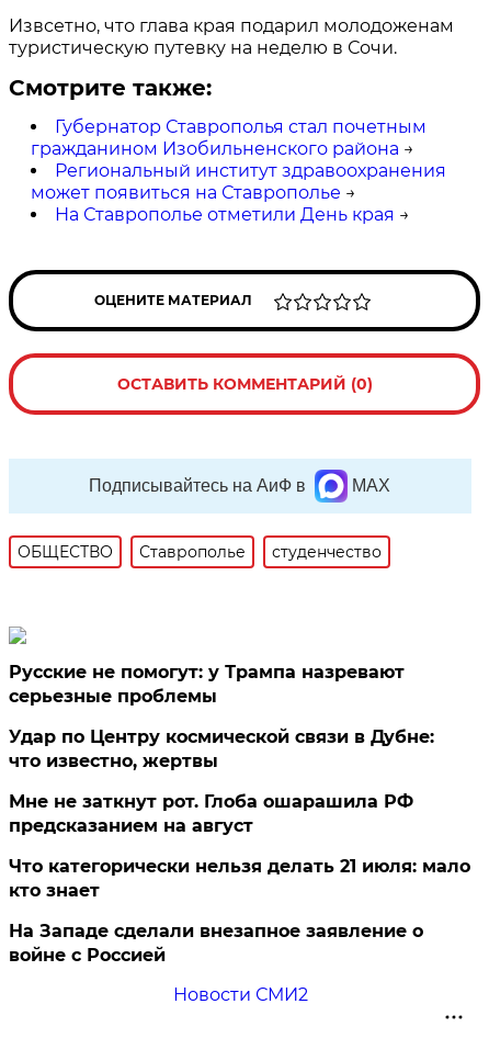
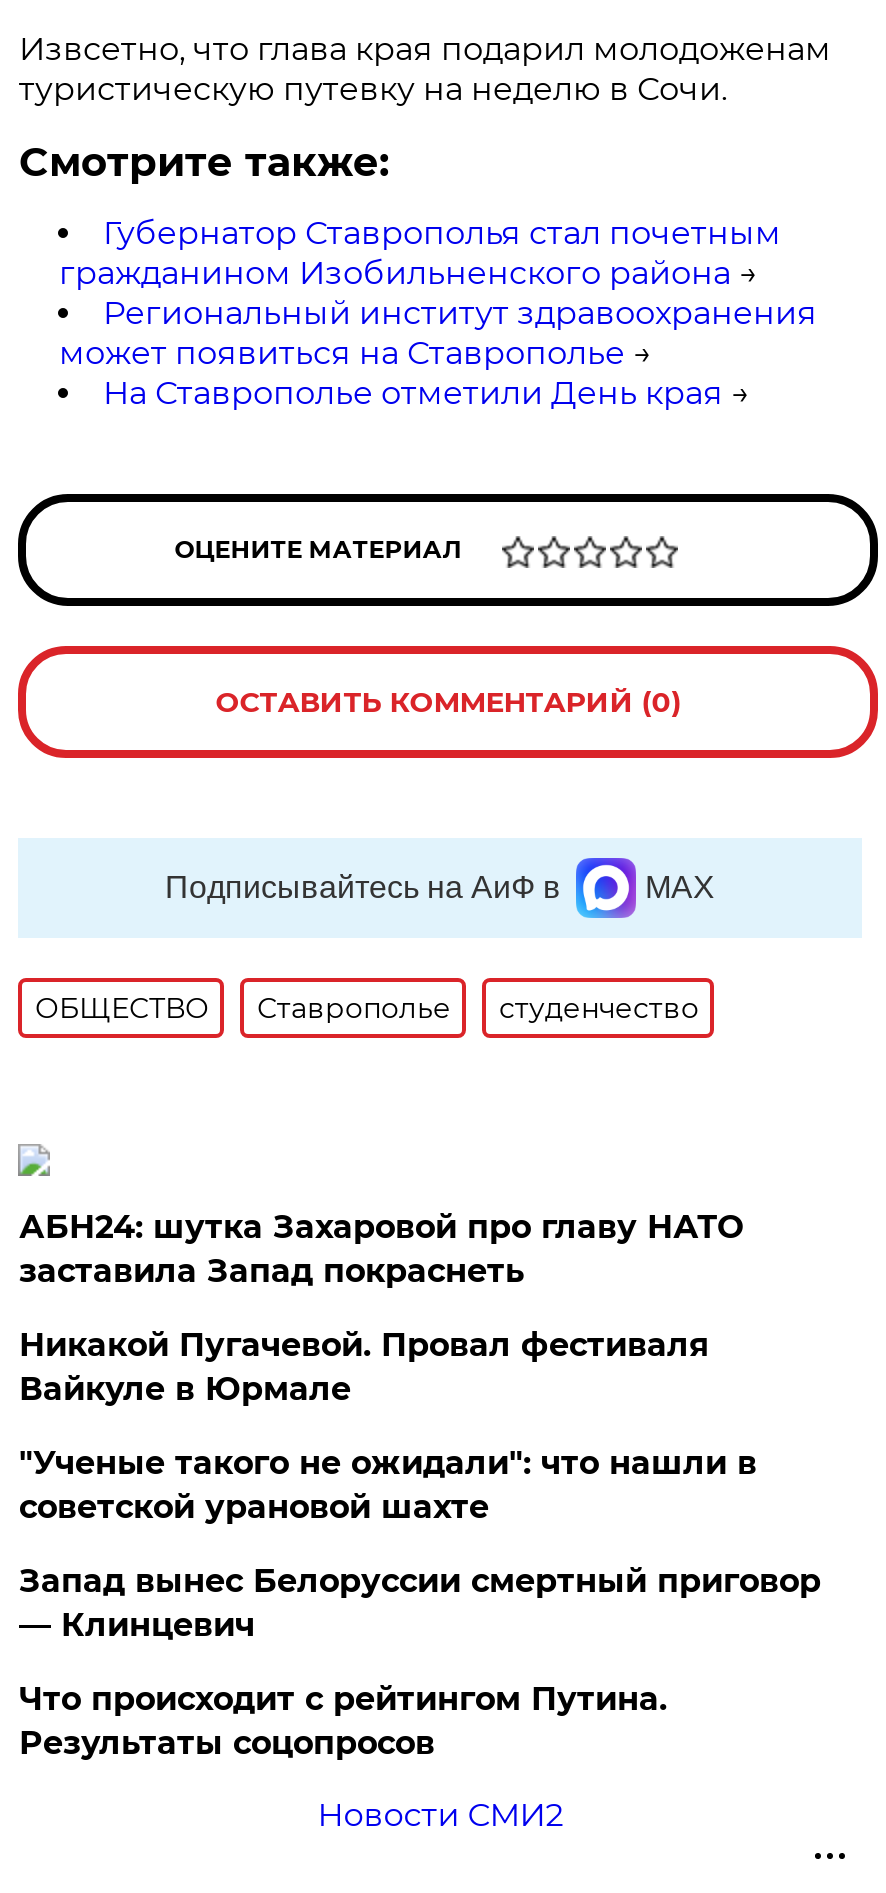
[9,662,405,707] Русские не помогут: у Трампа назревают | серьезные проблемы -> [19,1208,743,1290] АБН24: шутка Захаровой про главу НАТО | заставила Запад покраснеть
[9,727,435,772] Удар по Центру космической связи в Дубне: | что известно, жертвы -> [19,1326,709,1408] Никакой Пугачевой. Провал фестиваля | Вайкуле в Юрмале
[9,791,414,836] Мне не заткнут рот. Глоба ошарашила РФ | предсказанием на август -> [19,1444,757,1526] "Ученые такого не ожидали": что нашли в | советской урановой шахте
[9,856,471,901] Что категорически нельзя делать 21 июля: мало | кто знает -> [19,1562,821,1644] Запад вынес Белоруссии смертный приговор | — Клинцевич
[9,921,424,966] На Западе сделали внезапное заявление о | войне с Россией -> [19,1680,667,1762] Что происходит с рейтингом Путина. | Результаты соцопросов

